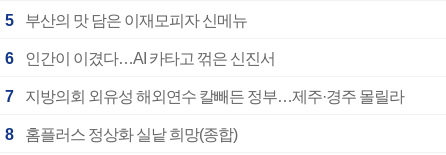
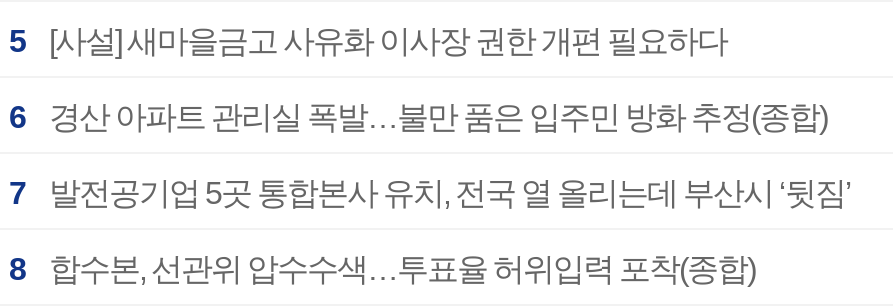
[25,12,247,29] 부산의 맛 담은 이재모피자 신메뉴 -> [49,24,727,58] [사설] 새마을금고 사유화 이사장 권한 개편 필요하다
[25,50,275,67] 인간이 이겼다…AI 카타고 꺾은 신진서 -> [49,100,827,134] 경산 아파트 관리실 폭발…불만 품은 입주민 방화 추정(종합)
[25,88,404,105] 지방의회 외유성 해외연수 칼빼든 정부…제주·경주 몰릴라 -> [49,176,851,210] 발전공기업 5곳 통합본사 유치, 전국 열 올리는데 부산시 ‘뒷짐’
[25,126,237,143] 홈플러스 정상화 실낱 희망(종합) -> [49,252,755,286] 합수본, 선관위 압수수색…투표율 허위입력 포착(종합)

